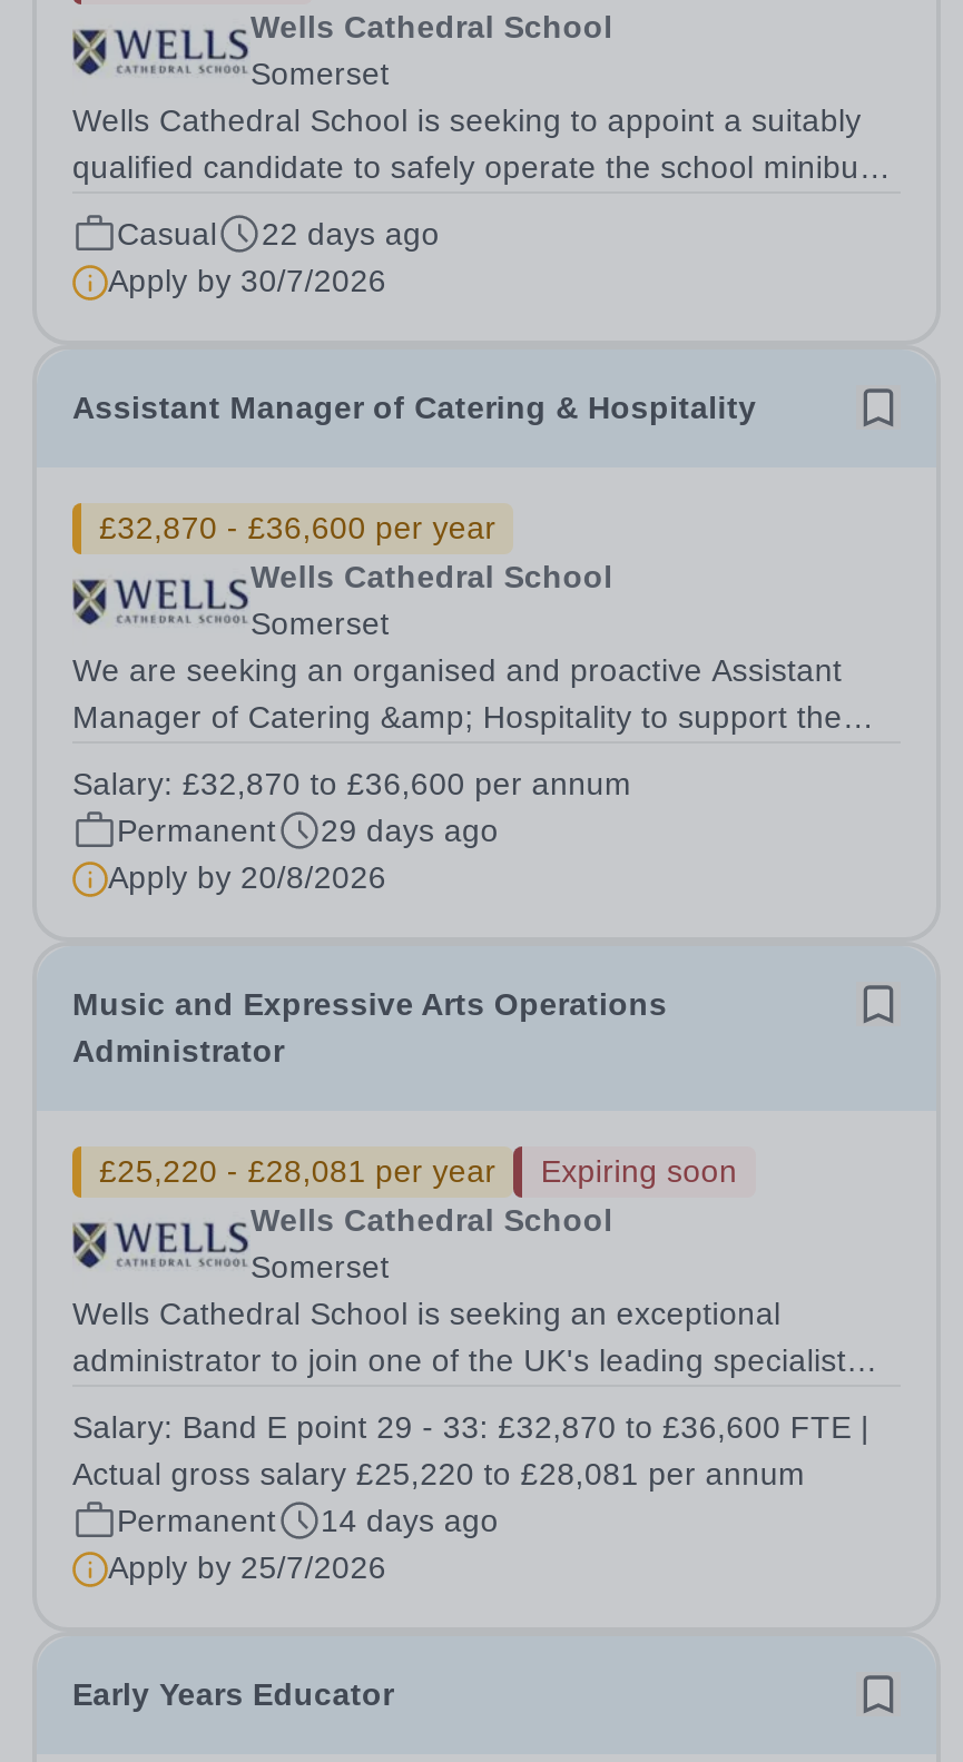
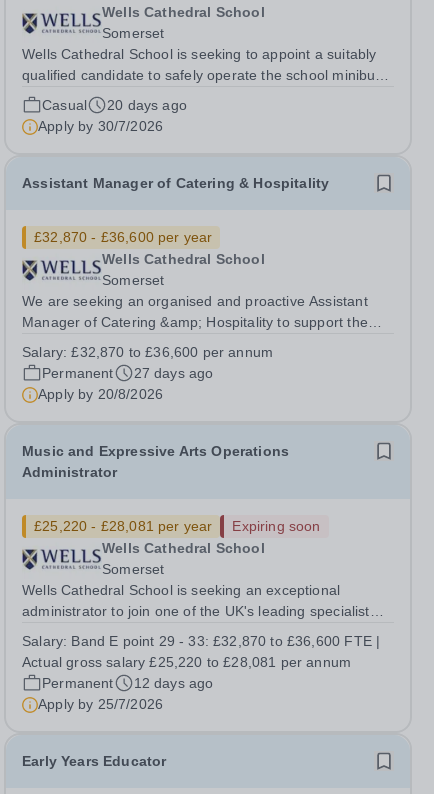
[117,216,440,252] Casual 22 days ago -> [42,97,187,113] Casual 20 days ago
[117,813,499,848] Permanent 29 days ago -> [42,365,213,381] Permanent 27 days ago
[117,1503,499,1538] Permanent 14 days ago -> [42,675,213,691] Permanent 12 days ago

